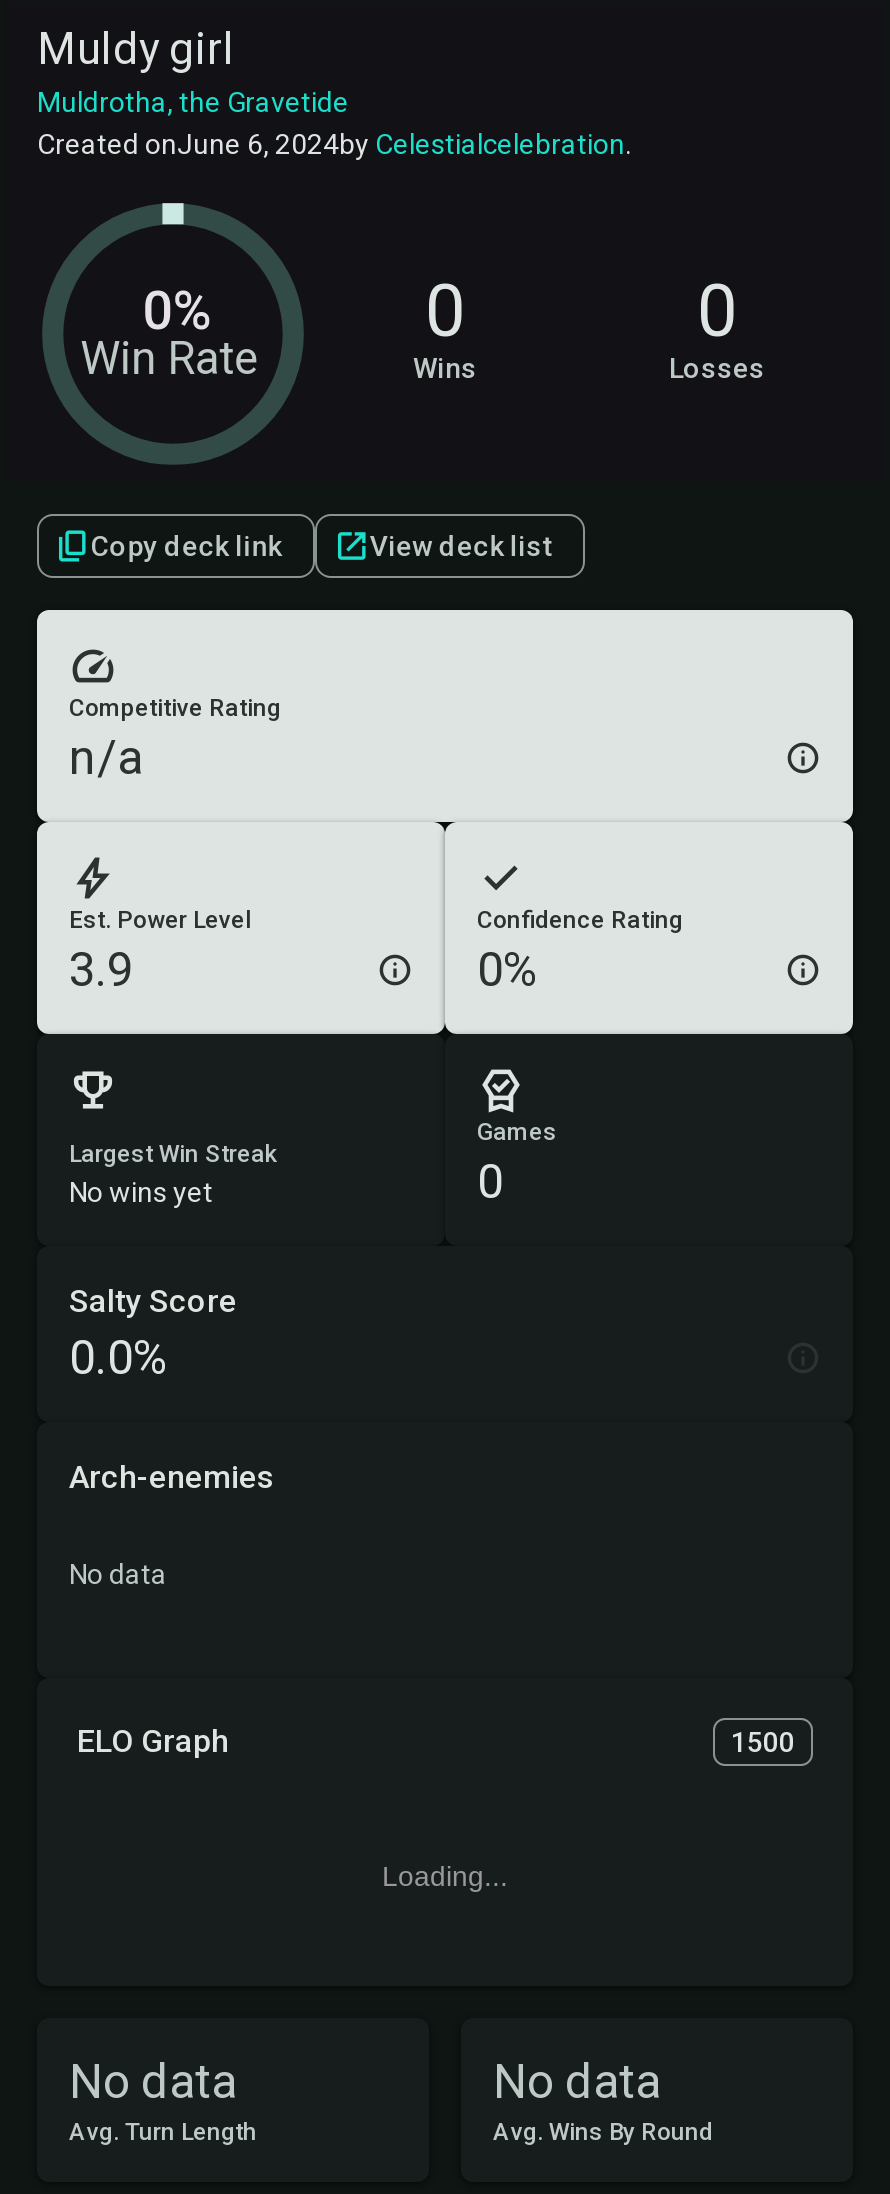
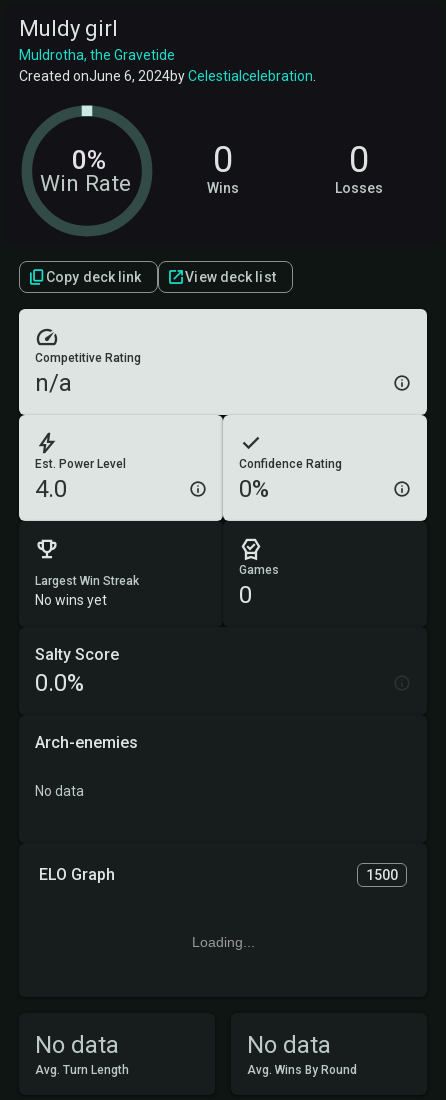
[69,942,133,998] 3.9 -> [35,475,67,503] 4.0

